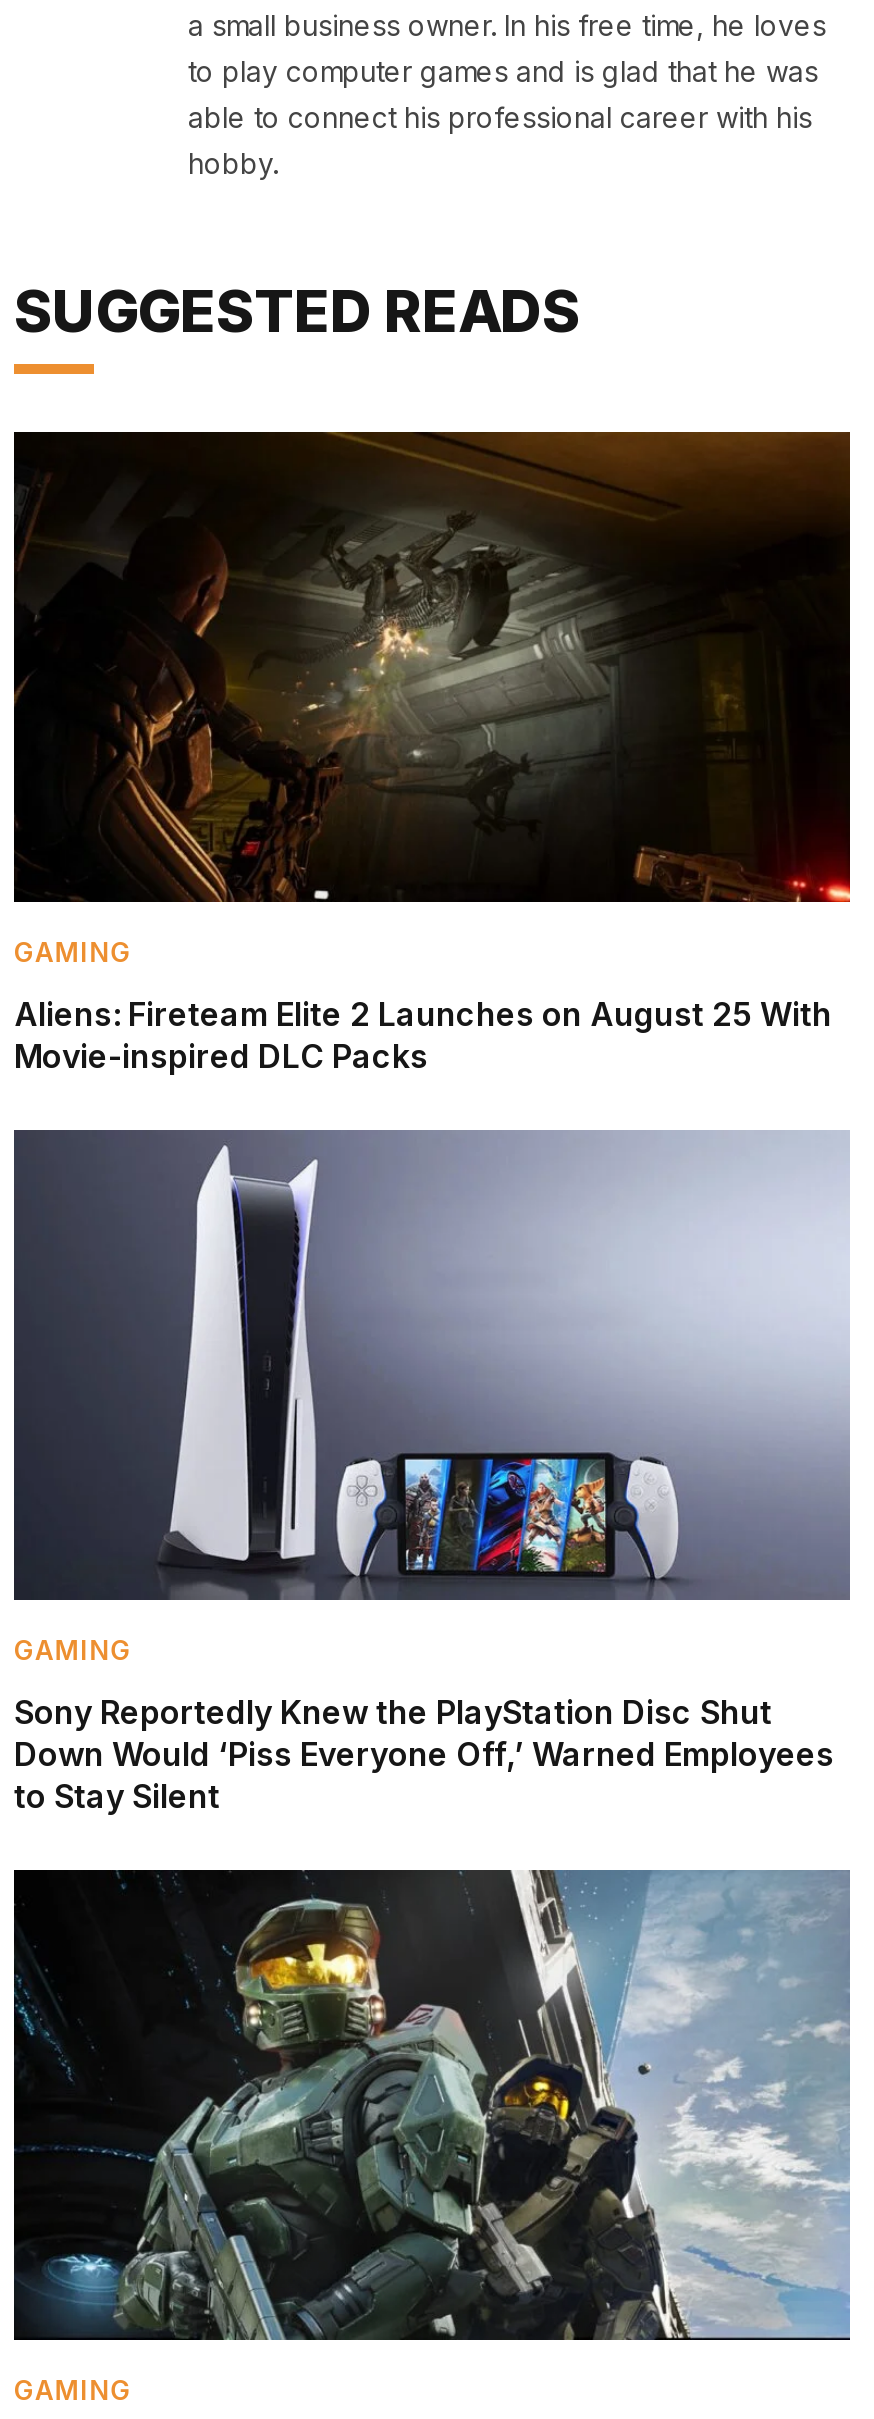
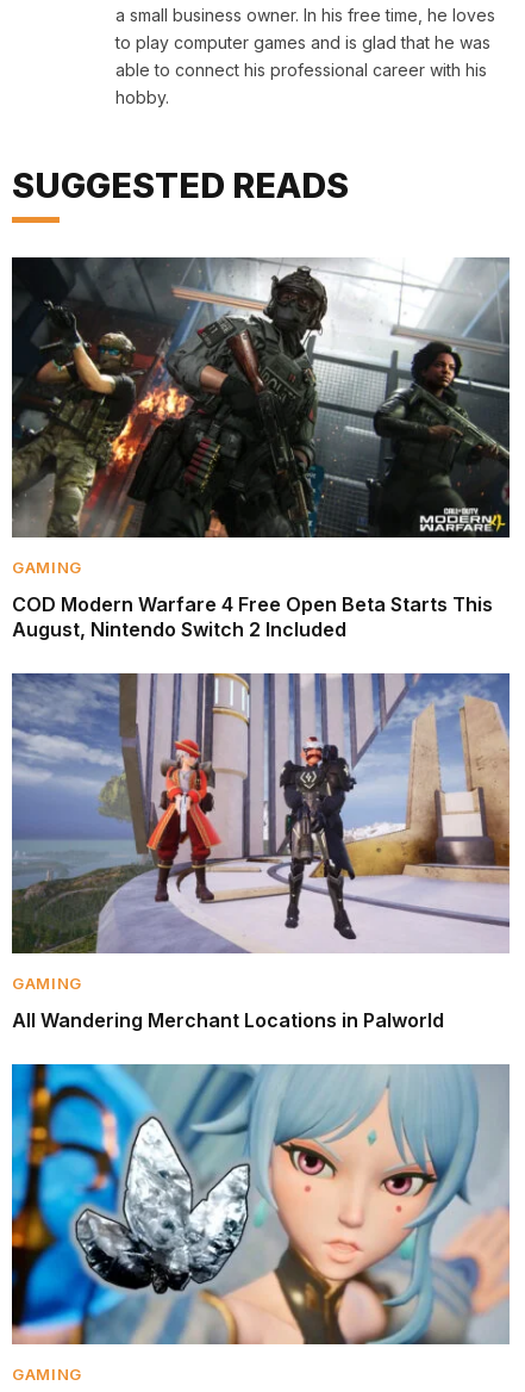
[12,430,852,904] [image] -> [11,256,511,539] [image]
[14,994,832,1076] Aliens: Fireteam Elite 2 Launches on August 25 With | Movie-inspired DLC Packs -> [12,592,493,641] COD Modern Warfare 4 Free Open Beta Starts This | August, Nintendo Switch 2 Included
[12,1130,850,1602] [image] -> [11,673,511,953] [image]
[14,1692,834,1816] Sony Reportedly Knew the PlayStation Disc Shut | Down Would ‘Piss Everyone Off,’ Warned Employees | to Stay Silent -> [12,1008,444,1032] All Wandering Merchant Locations in Palworld
[12,1868,850,2342] [image] -> [11,1067,510,1346] [image]

